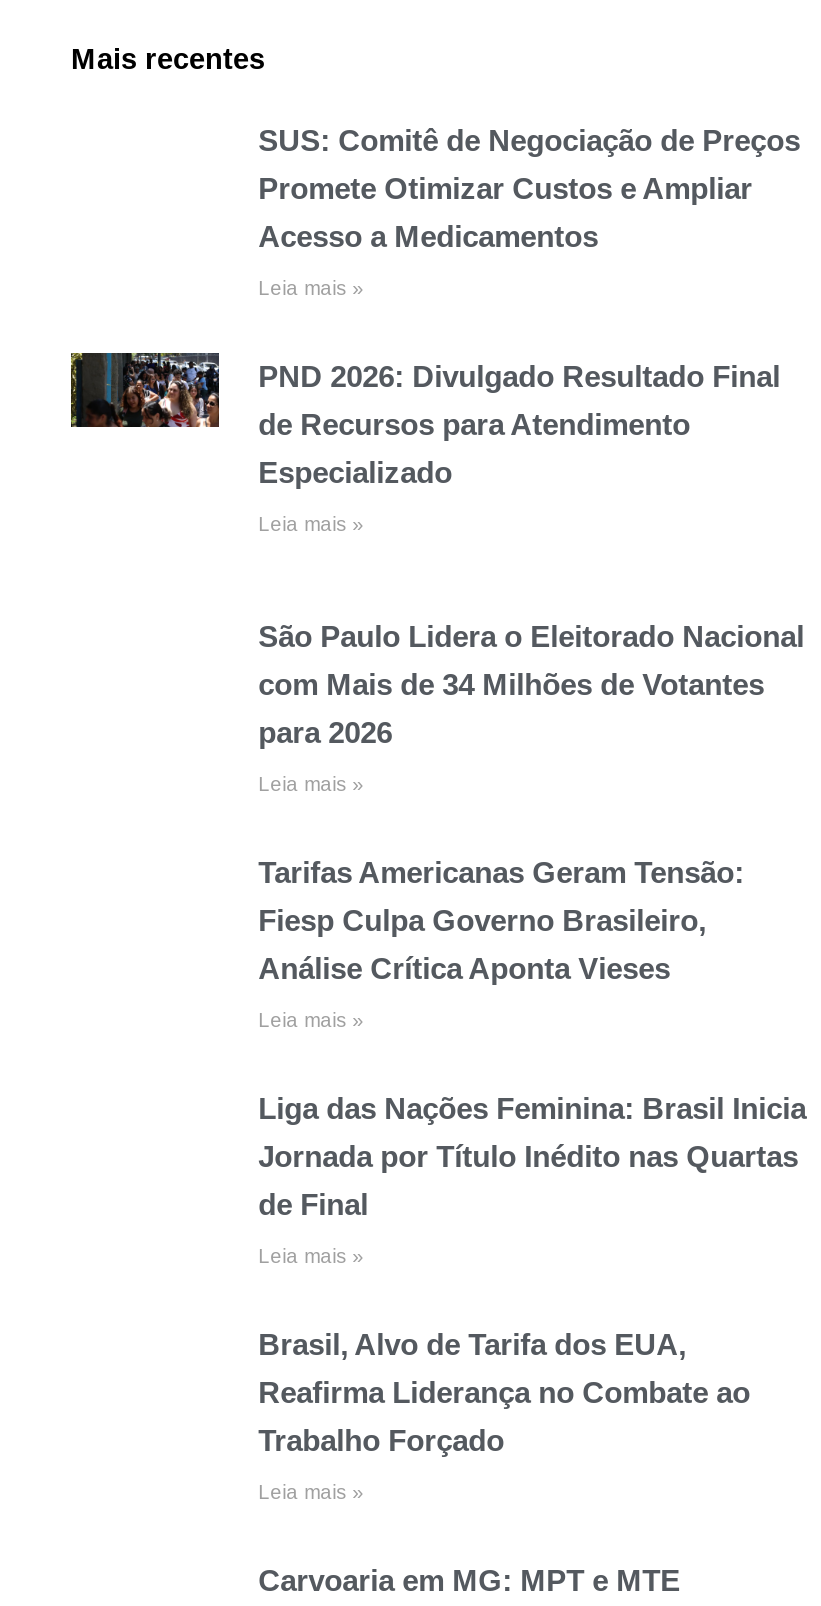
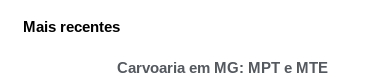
[69,123,806,1504] [image] | SUS: Comitê de Negociação de Preços | Promete Otimizar Custos e Ampliar | Acesso a Medicamentos | Leia mais » | PND 2026: Divulgado Resultado Final | de Recursos para Atendimento | Especializado | Leia mais » | São Paulo Lidera o Eleitorado Nacional | com Mais de 34 Milhões de Votantes | para 2026 | Leia mais » | Tarifas Americanas Geram Tensão: | Fiesp Culpa Governo Brasileiro, | Análise Crítica Aponta Vieses | Leia mais » | Liga das Nações Feminina: Brasil Inicia | Jornada por Título Inédito nas Quartas | de Final | Leia mais » | Brasil, Alvo de Tarifa dos EUA, | Reafirma Liderança no Combate ao | Trabalho Forçado | Leia mais » -> none

